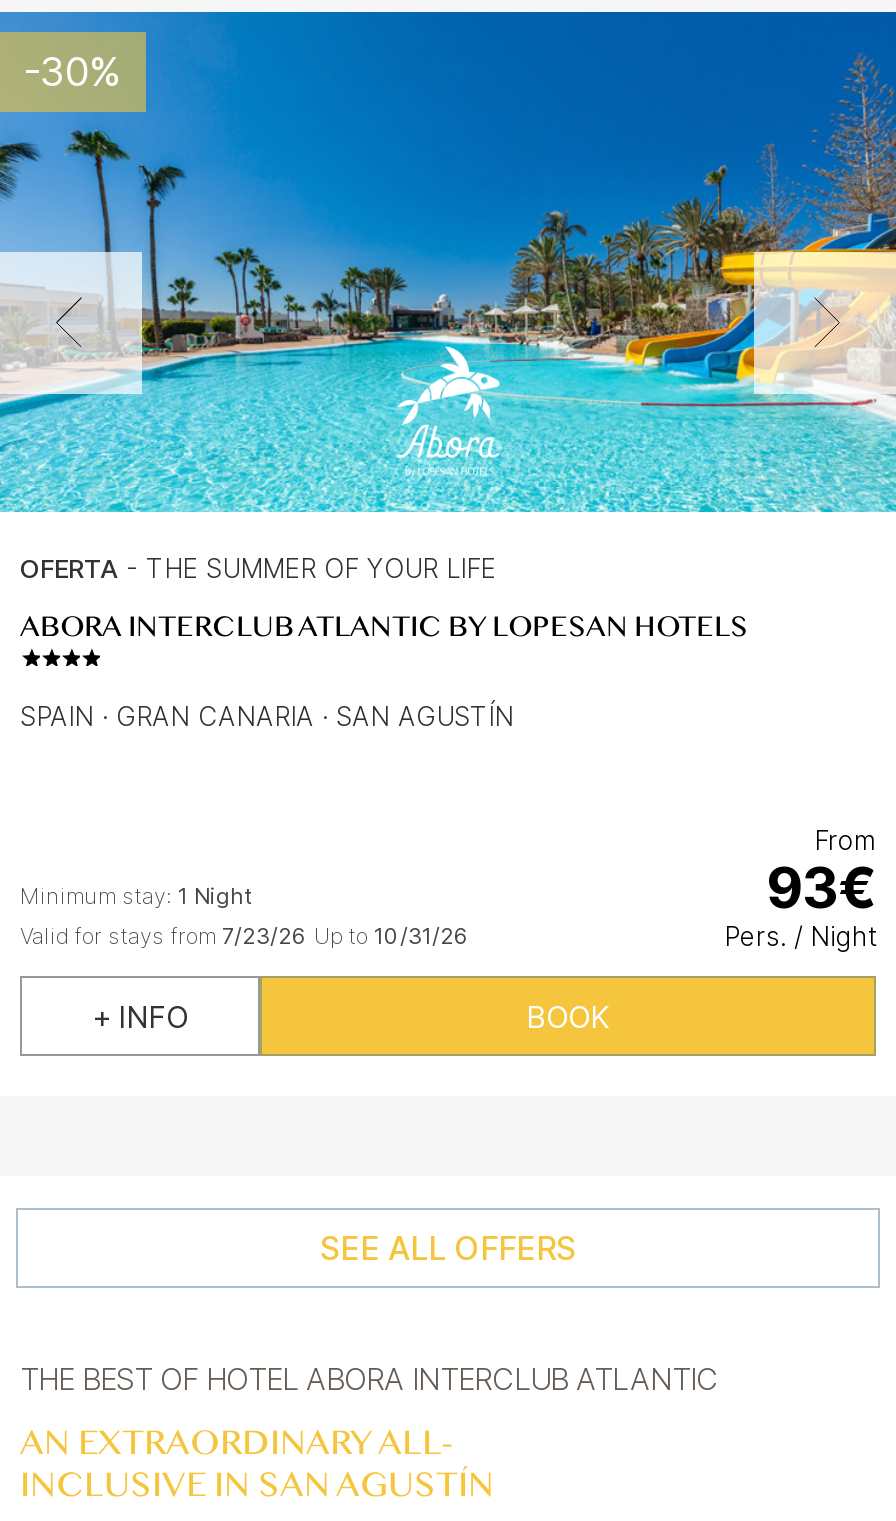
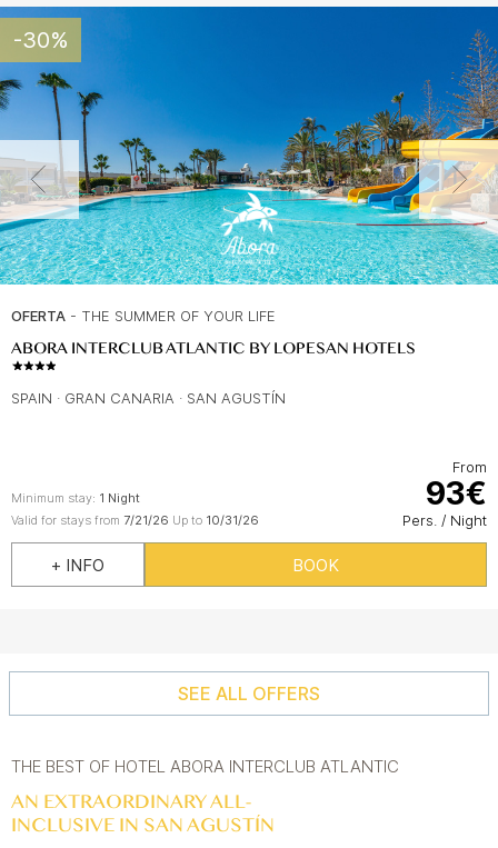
[20,922,470,950] Valid for stays from 7/23/26 Up to 10/31/26 -> [11,512,259,528] Valid for stays from 7/21/26 Up to 10/31/26

